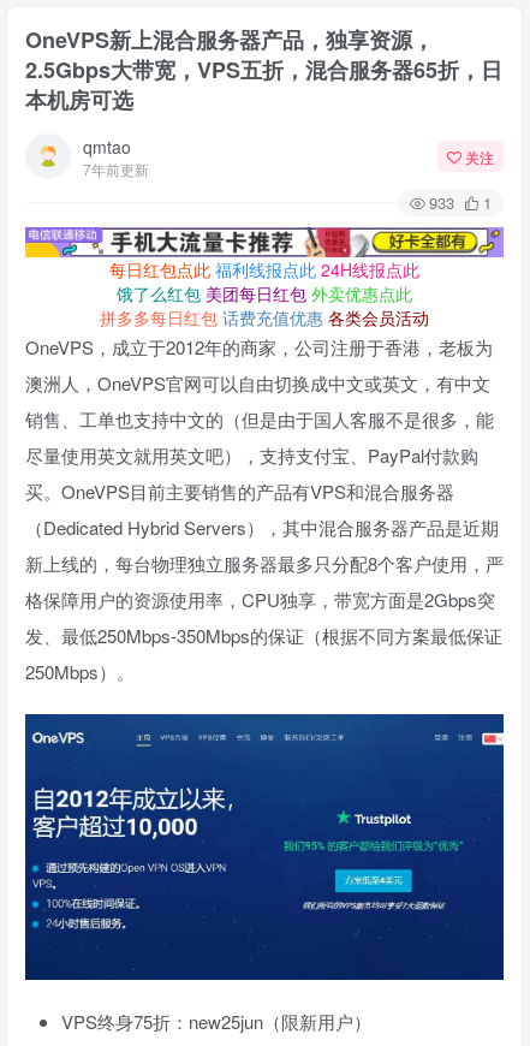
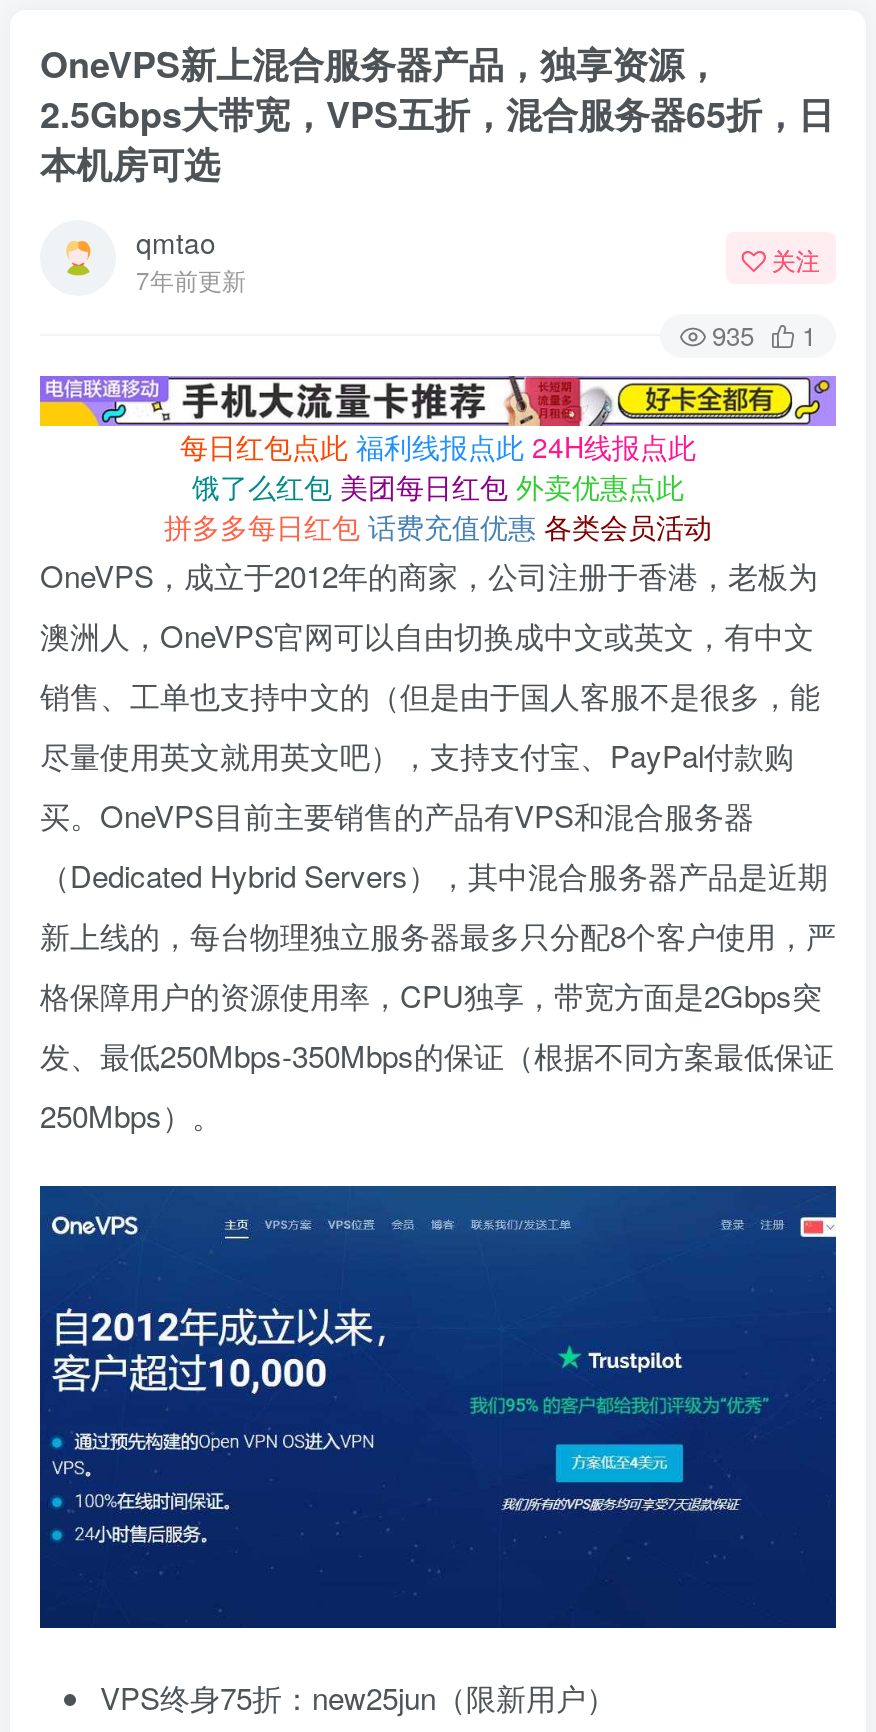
[429,192,492,214] 933 1 -> [712,317,816,355] 935 1

